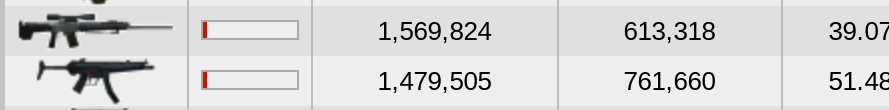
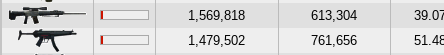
[377,16,491,46] 1,569,824 -> [188,8,245,23] 1,569,818
[623,16,715,46] 613,318 -> [311,8,357,23] 613,304
[377,66,491,96] 1,479,505 -> [188,33,245,48] 1,479,502
[623,66,715,96] 761,660 -> [311,33,357,48] 761,656

